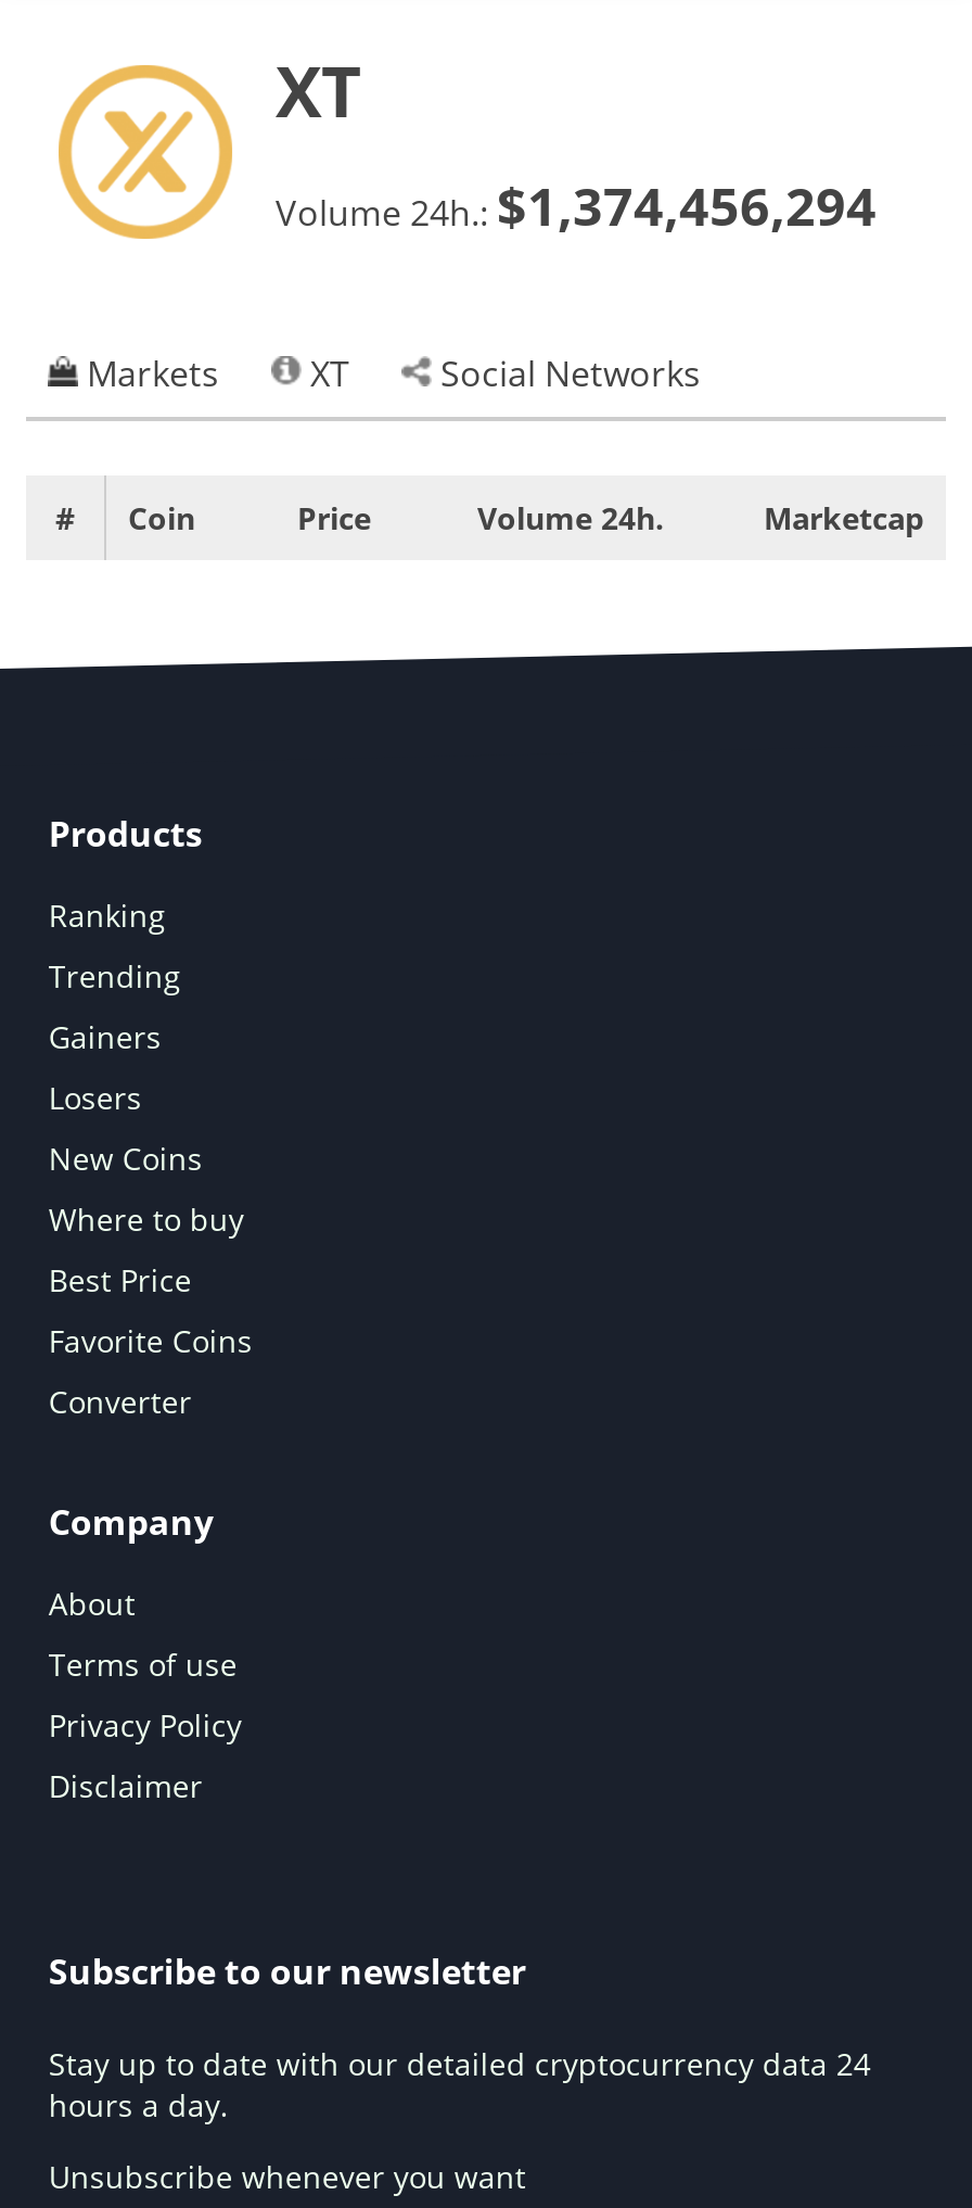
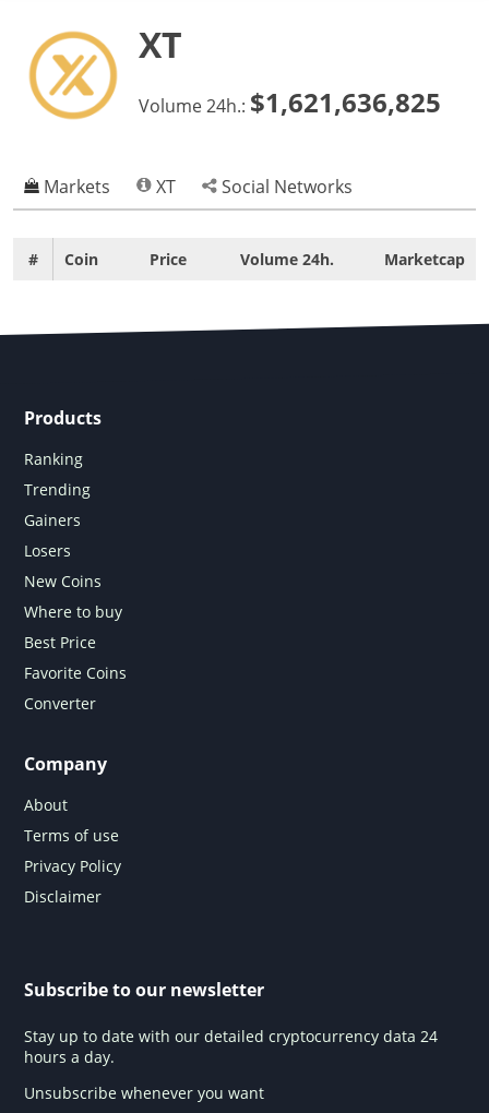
[276,169,877,241] Volume 24h.: $1,374,456,294 -> [139,84,441,120] Volume 24h.: $1,621,636,825

